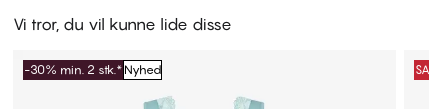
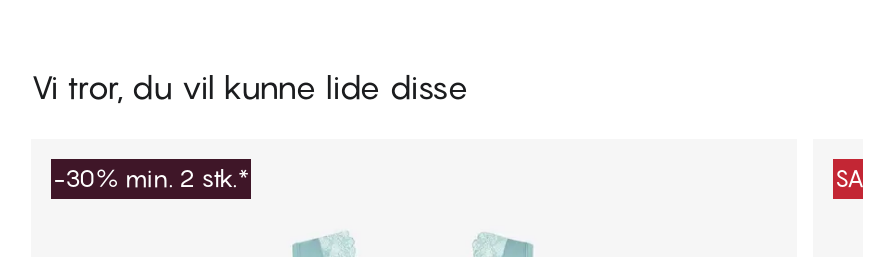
[24,62,161,77] -30% min. 2 stk.* Nyhed -> [53,162,249,192] -30% min. 2 stk.*

